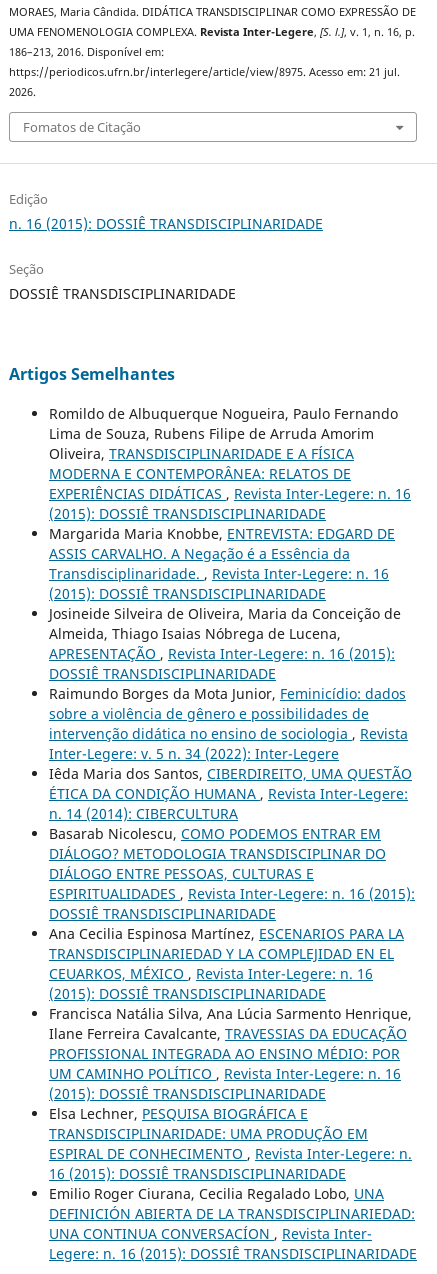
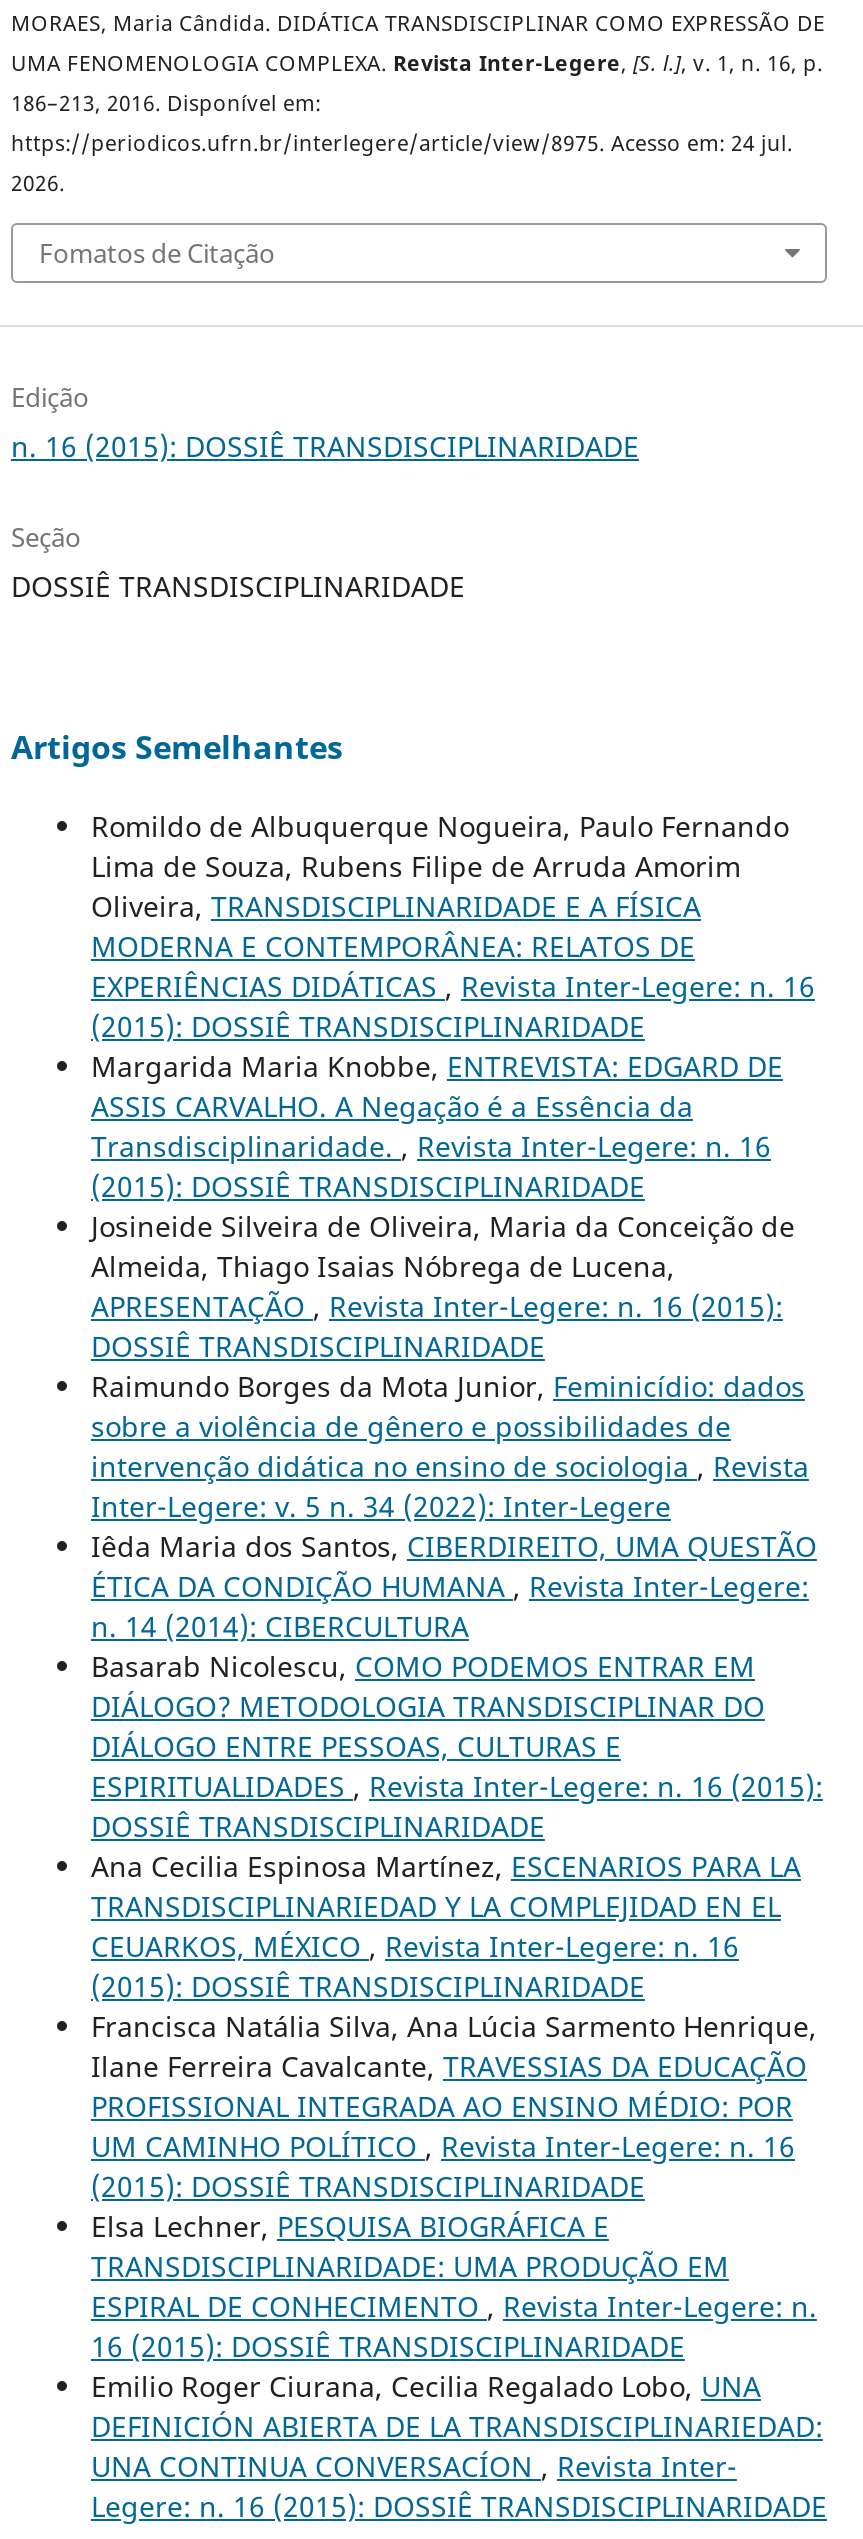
[9,65,400,79] https://periodicos.ufrn.br/interlegere/article/view/8975. Acesso em: 21 jul. -> [11,129,793,157] https://periodicos.ufrn.br/interlegere/article/view/8975. Acesso em: 24 jul.

